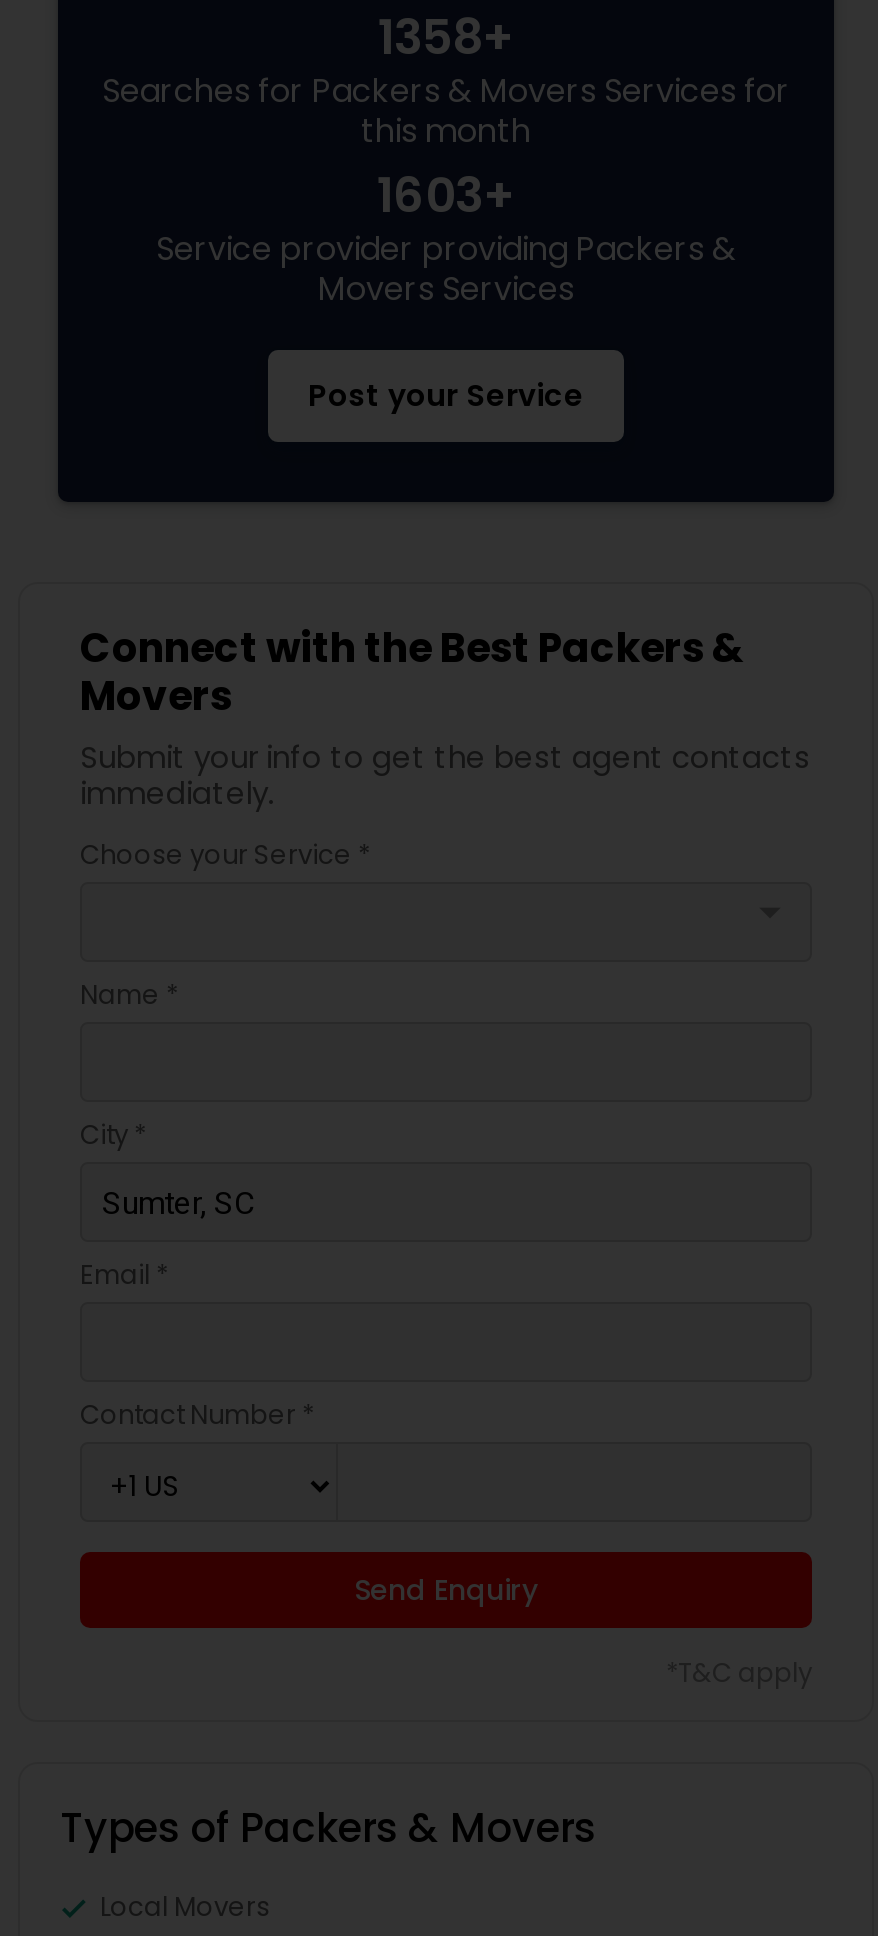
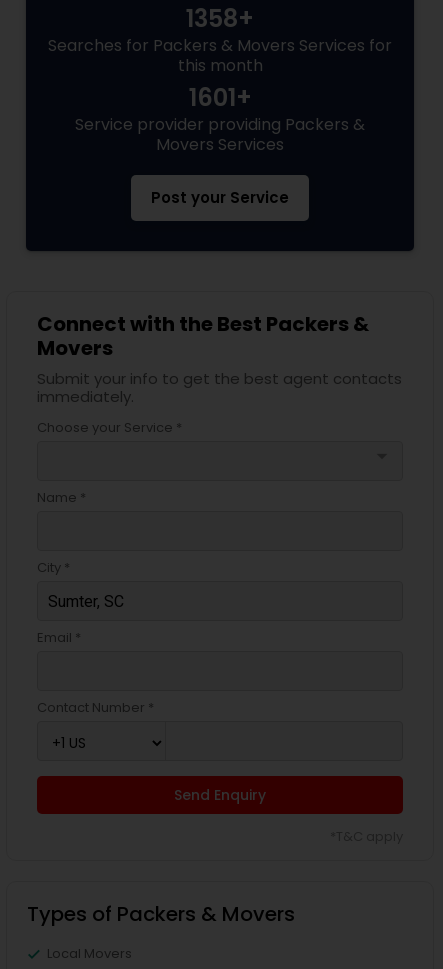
[377,162,515,228] 1603+ -> [188,81,251,114] 1601+

